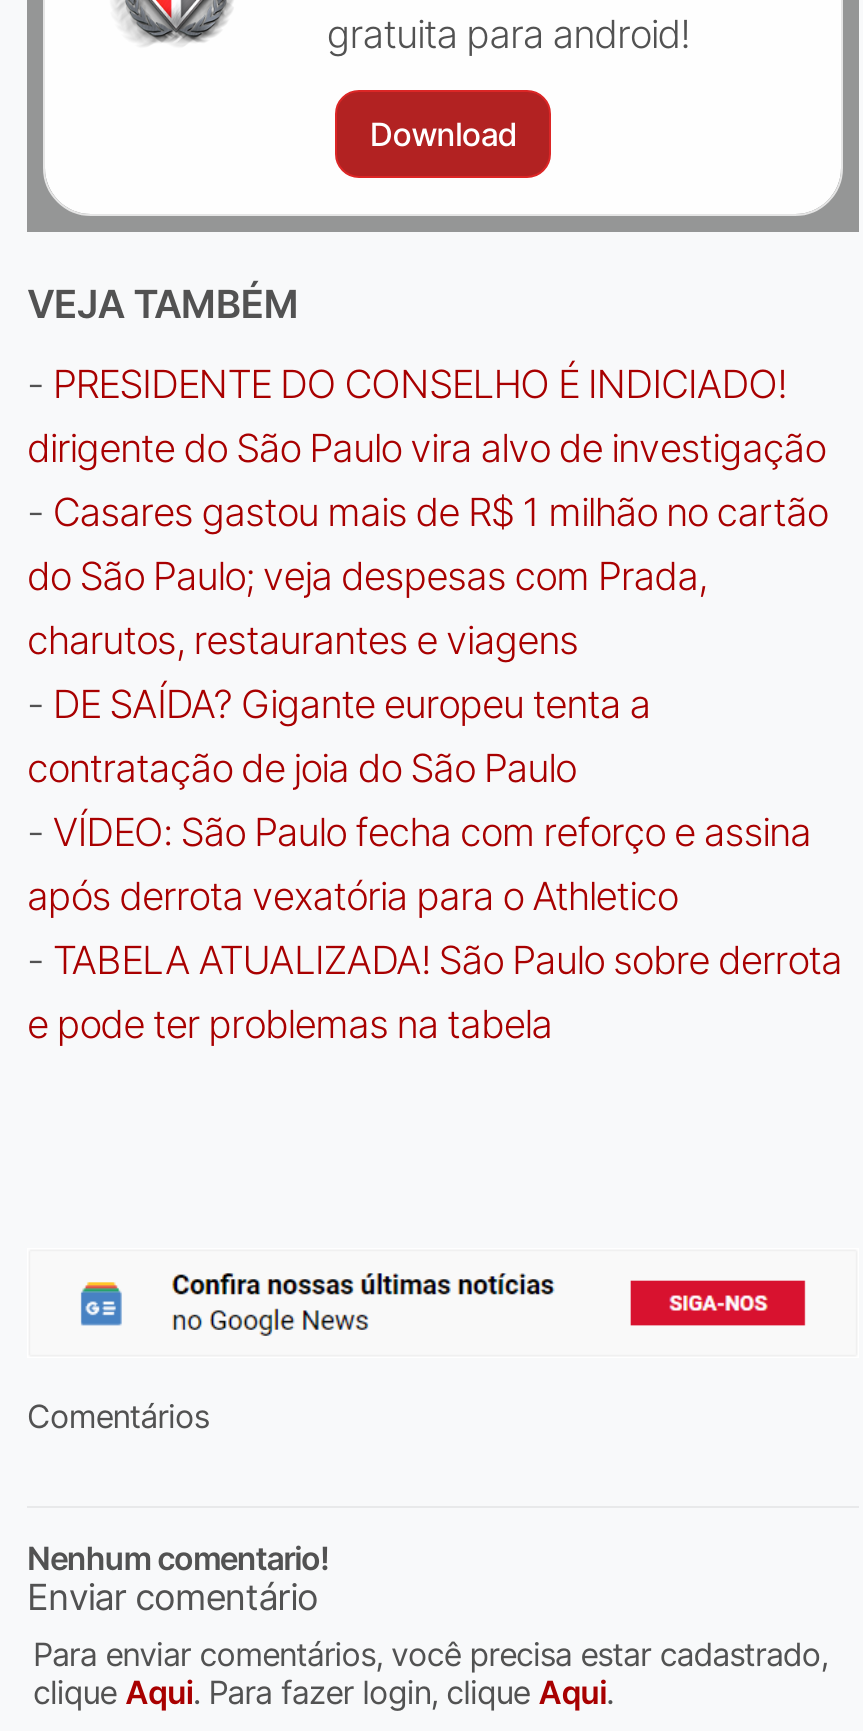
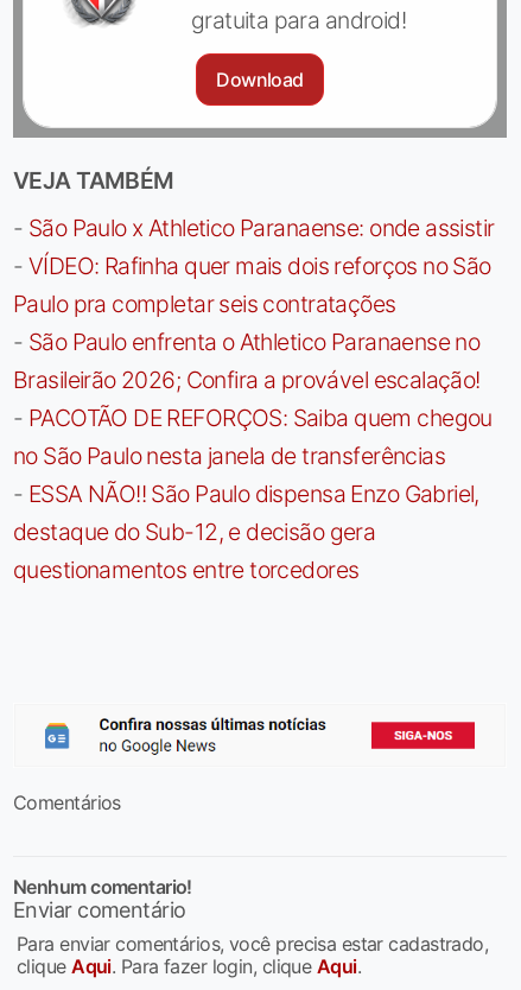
[27,360,842,1048] - PRESIDENTE DO CONSELHO É INDICIADO! | dirigente do São Paulo vira alvo de investigação | - Casares gastou mais de R$ 1 milhão no cartão | do São Paulo; veja despesas com Prada, | charutos, restaurantes e viagens | - DE SAÍDA? Gigante europeu tenta a | contratação de joia do São Paulo | - VÍDEO: São Paulo fecha com reforço e assina | após derrota vexatória para o Athletico | - TABELA ATUALIZADA! São Paulo sobre derrota | e pode ter problemas na tabela -> [13,213,494,584] - São Paulo x Athletico Paranaense: onde assistir | - VÍDEO: Rafinha quer mais dois reforços no São | Paulo pra completar seis contratações | - São Paulo enfrenta o Athletico Paranaense no | Brasileirão 2026; Confira a provável escalação! | - PACOTÃO DE REFORÇOS: Saiba quem chegou | no São Paulo nesta janela de transferências | - ESSA NÃO!! São Paulo dispensa Enzo Gabriel, | destaque do Sub-12, e decisão gera | questionamentos entre torcedores

